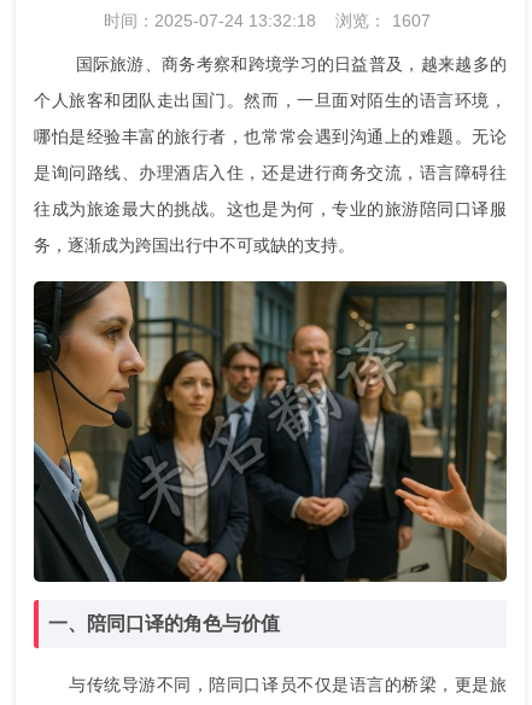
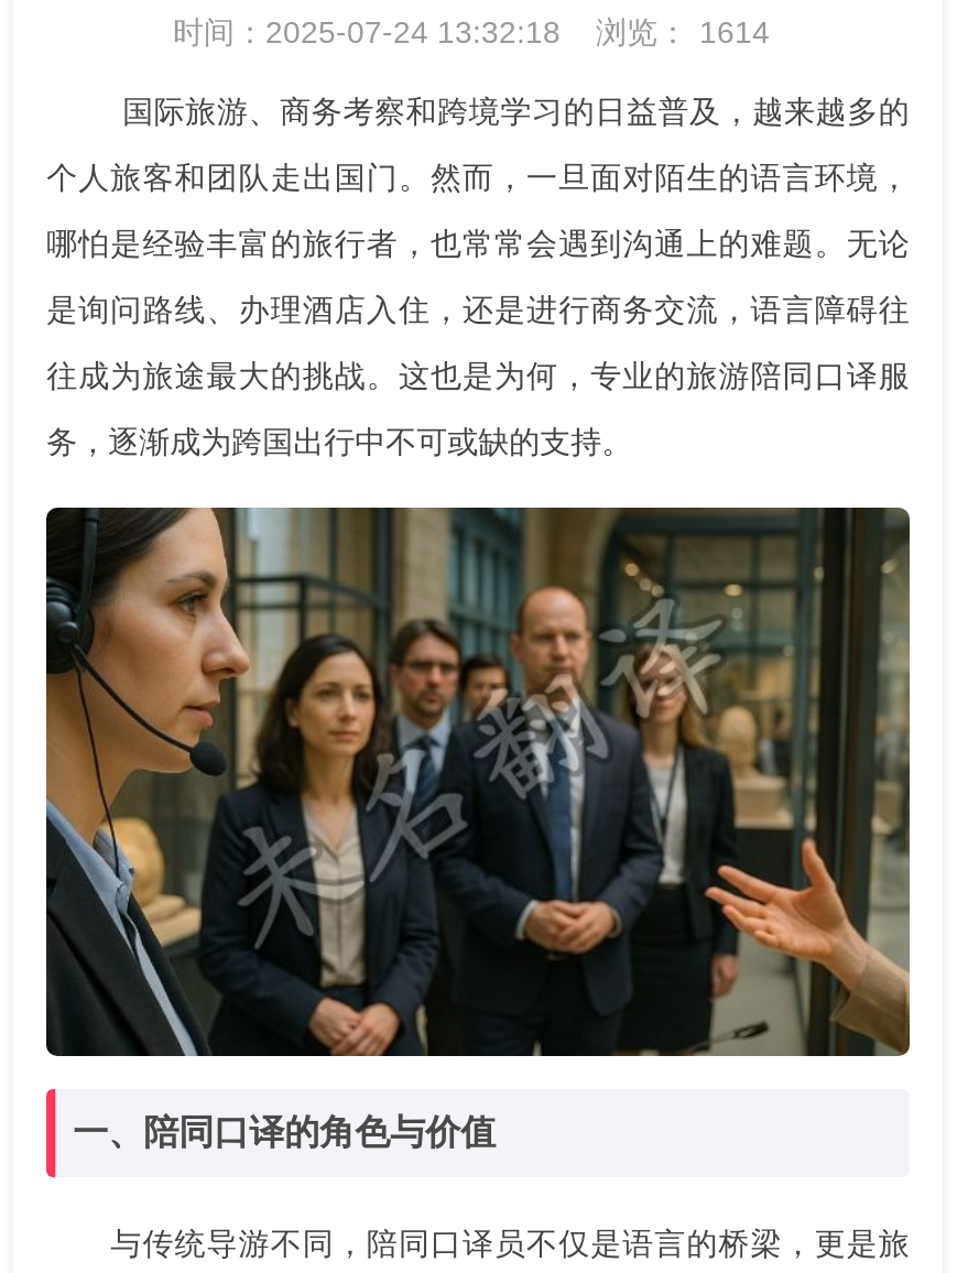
[103,11,430,30] 时间：2025-07-24 13:32:18 浏览： 1607 -> [173,14,770,49] 时间：2025-07-24 13:32:18 浏览： 1614

